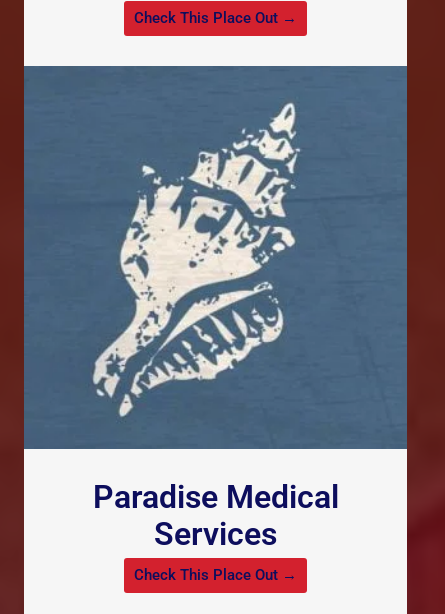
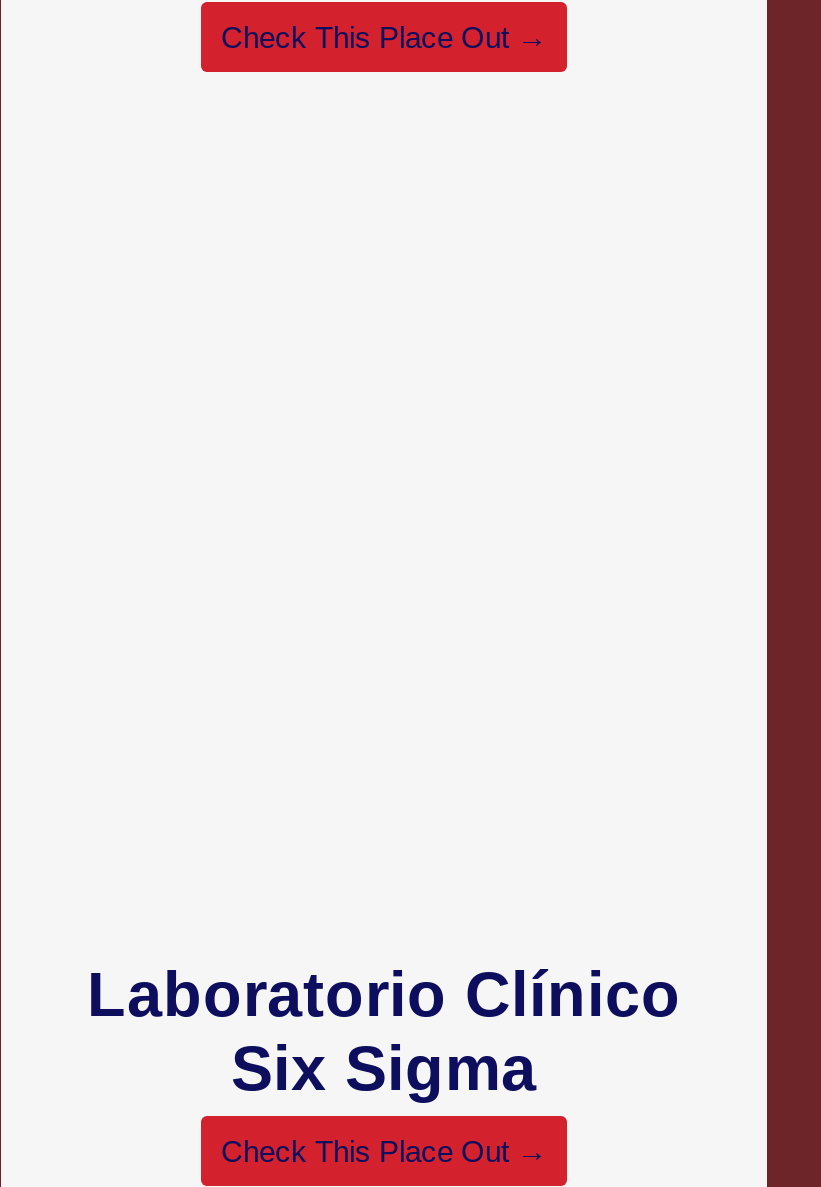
[23,65,408,450] [image] -> none
[92,479,338,553] Paradise Medical | Services -> [87,957,681,1103] Laboratorio Clínico | Six Sigma

